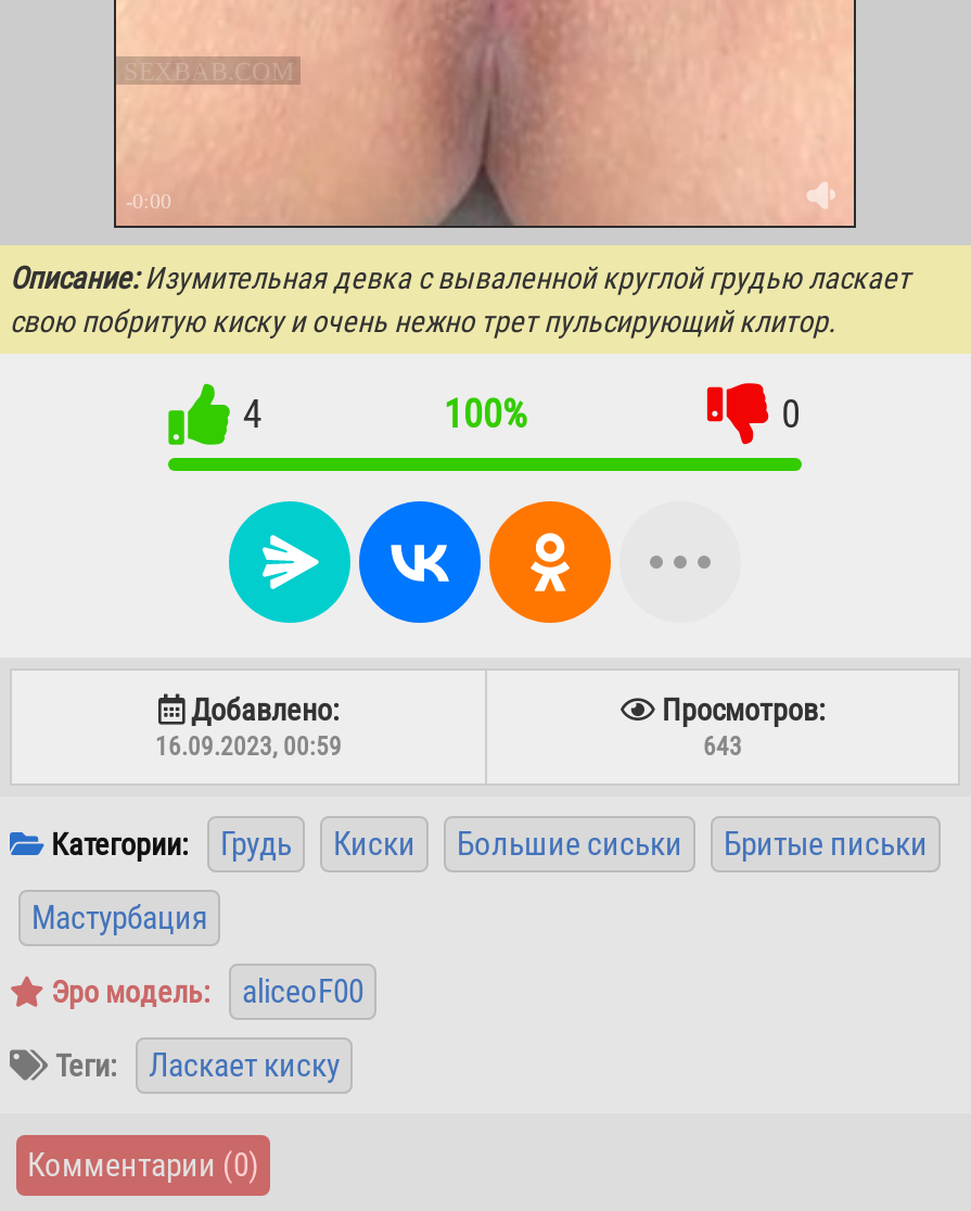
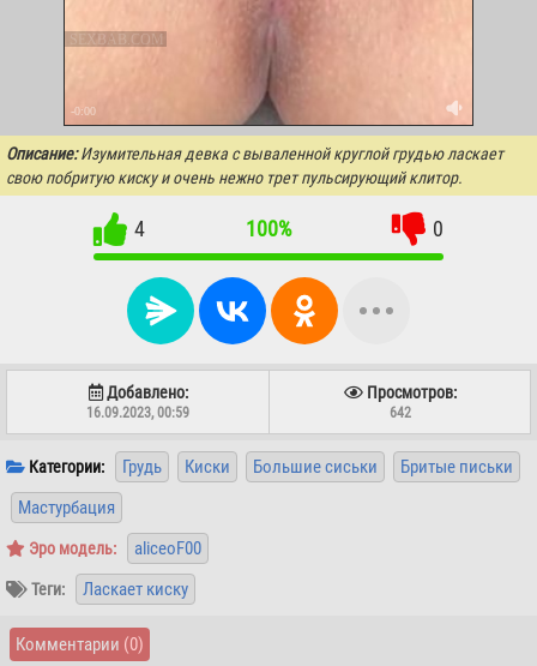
[703,731,742,762] 643 -> [389,404,411,421] 642

